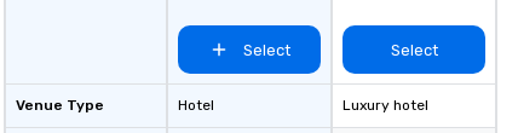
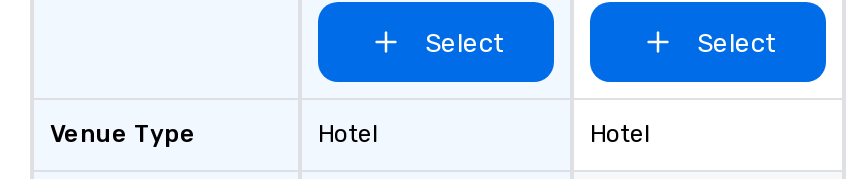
[343,97,428,114] Luxury hotel -> [590,120,650,148] Hotel

